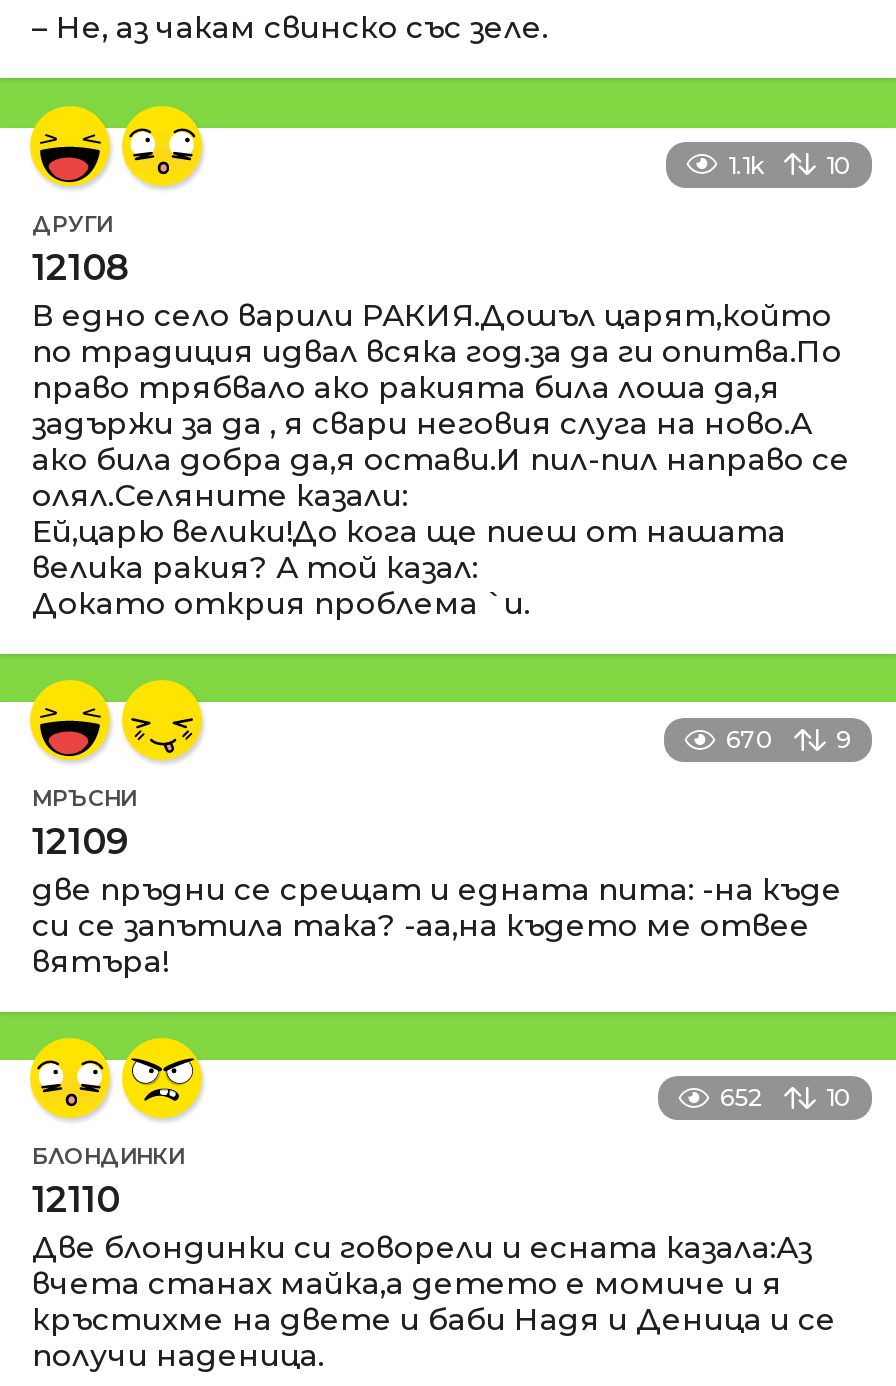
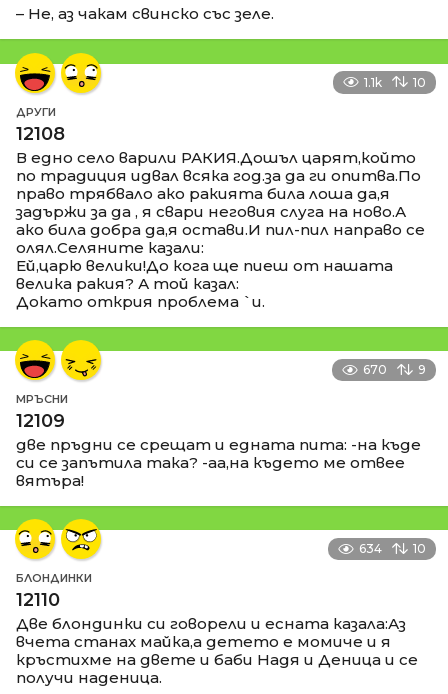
[720,1083,764,1113] 652 -> [359,541,382,556] 634

